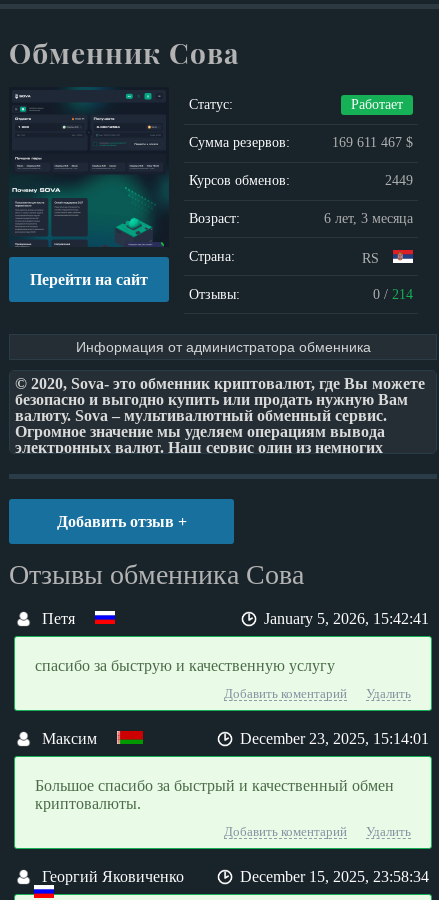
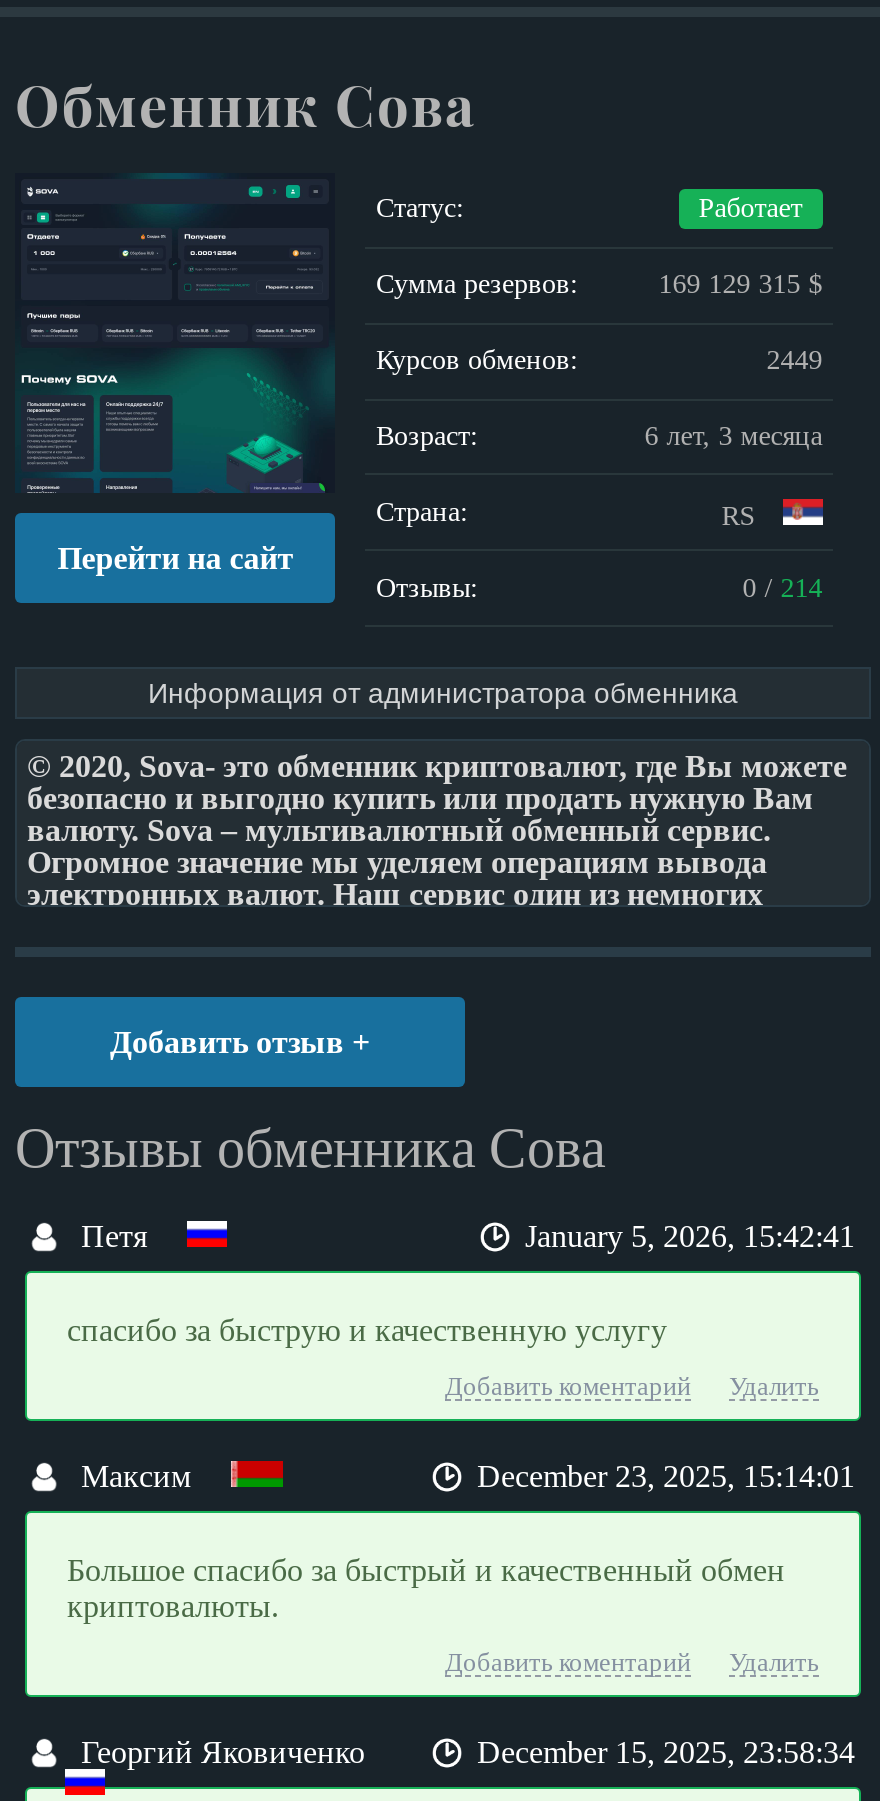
[332,135,413,150] 169 611 467 $ -> [658,270,822,300] 169 129 315 $

